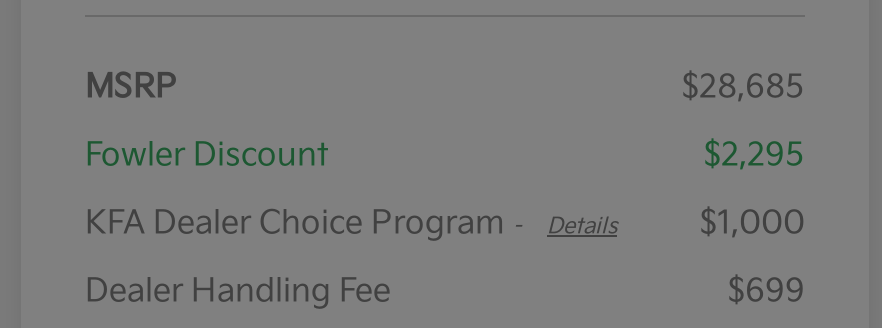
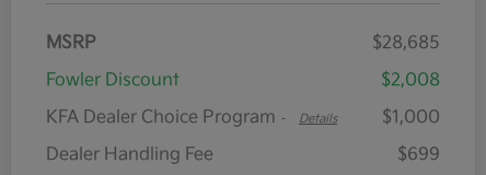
[703,137,805,175] $2,295 -> [381,70,440,91] $2,008

